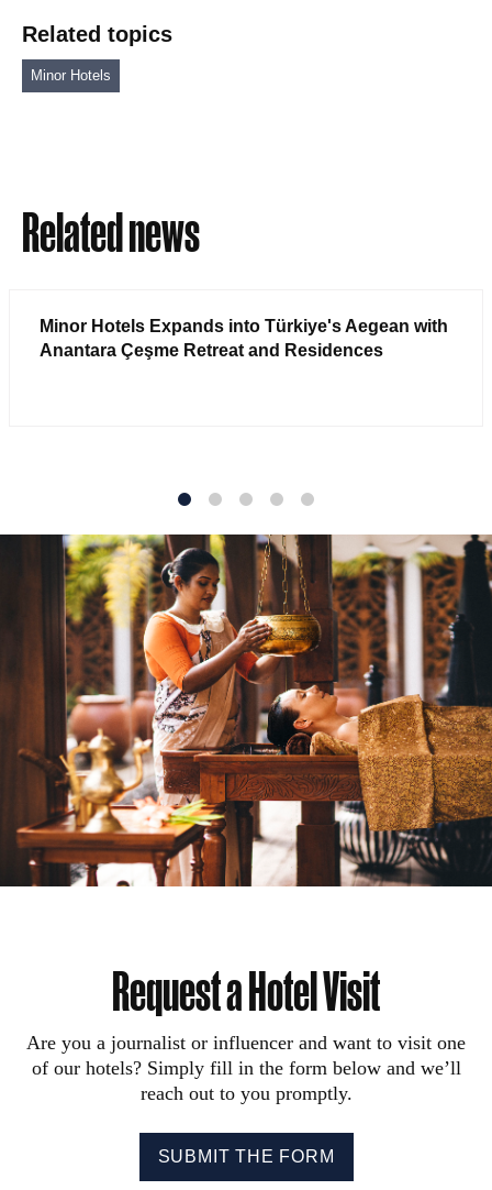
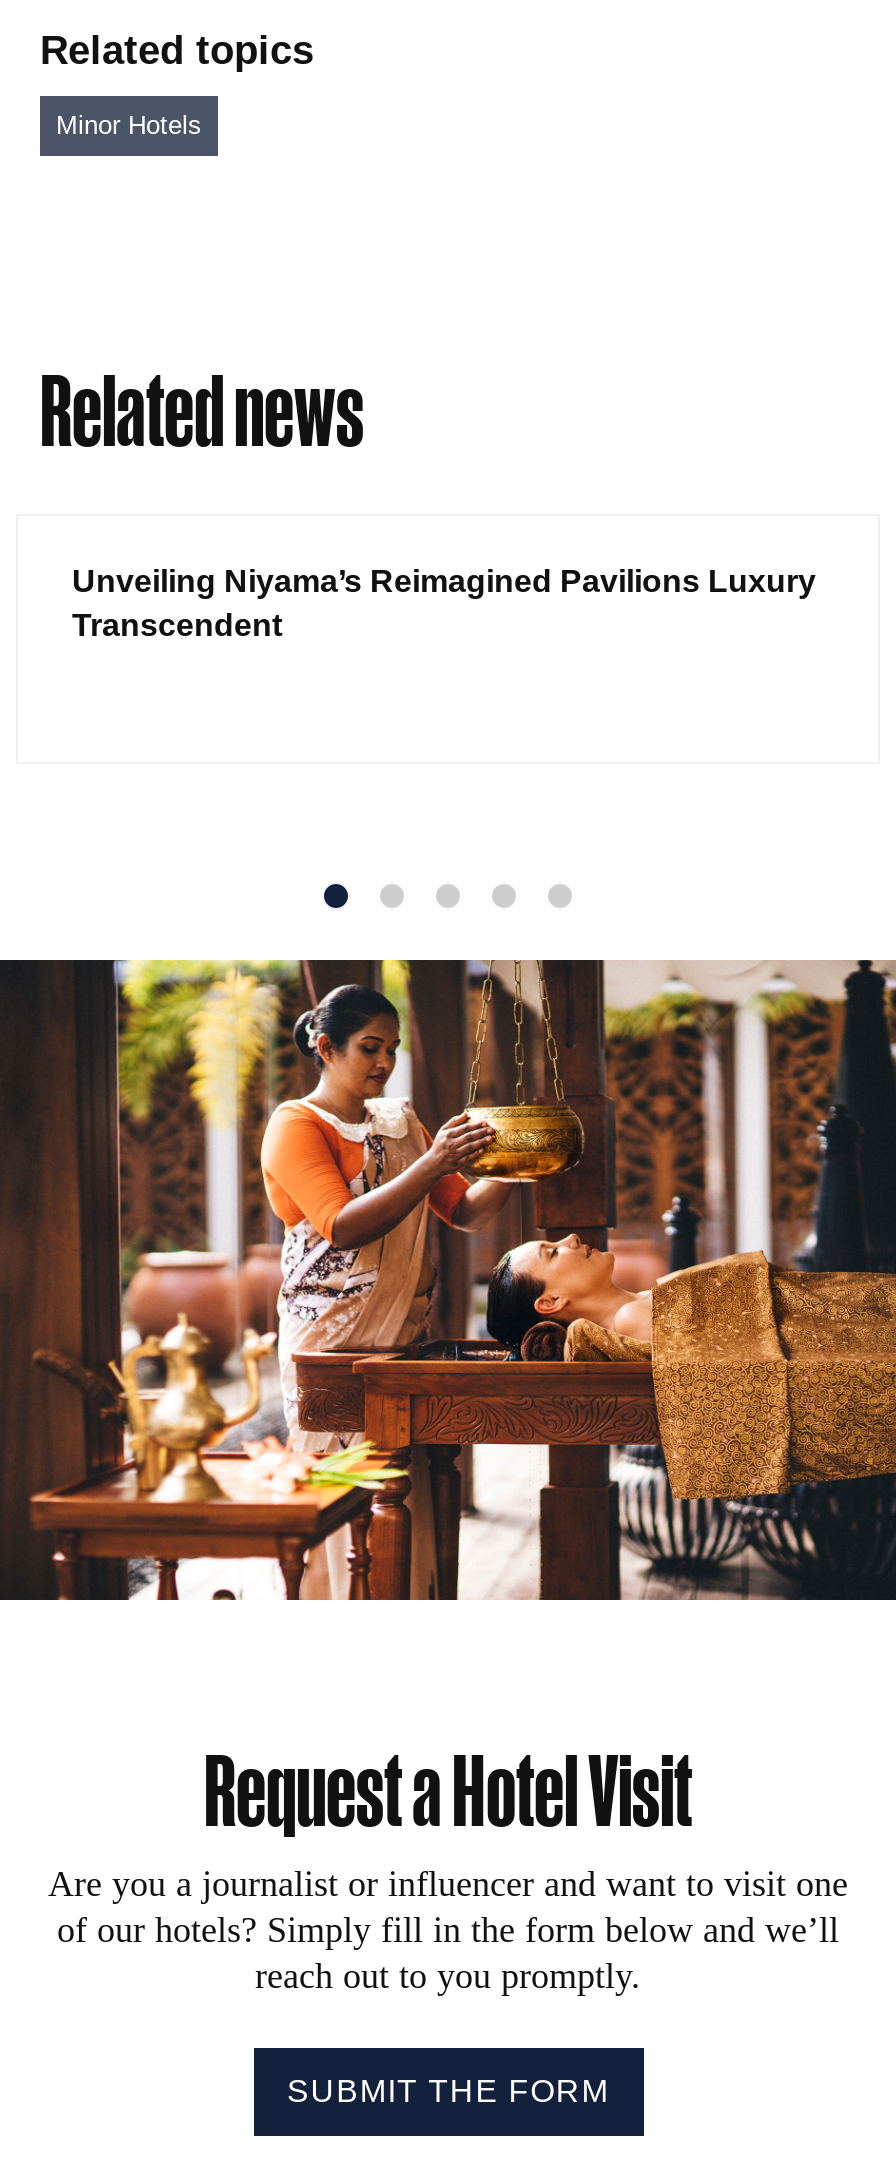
[40,317,448,360] Minor Hotels Expands into Türkiye's Aegean with | Anantara Çeşme Retreat and Residences -> [72,565,816,643] Unveiling Niyama’s Reimagined Pavilions Luxury | Transcendent

